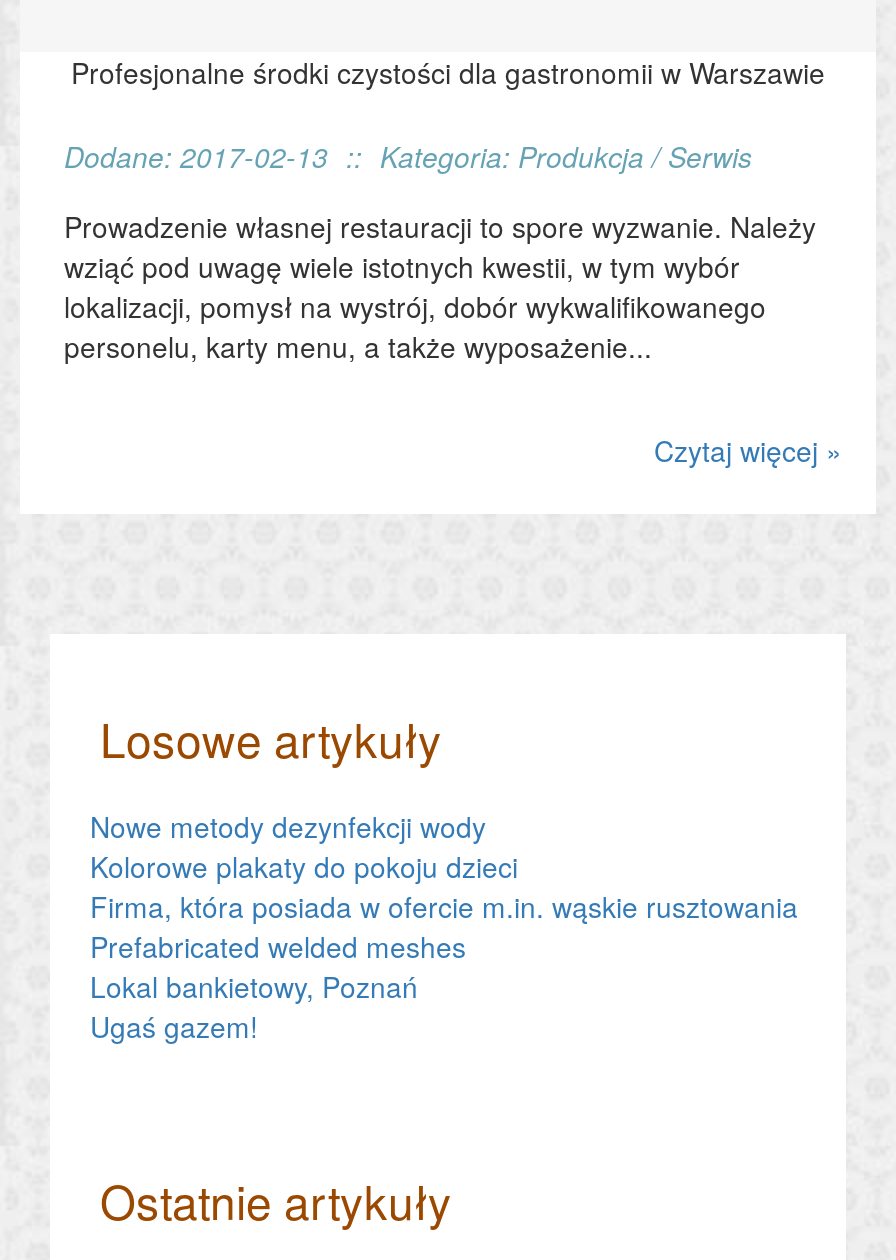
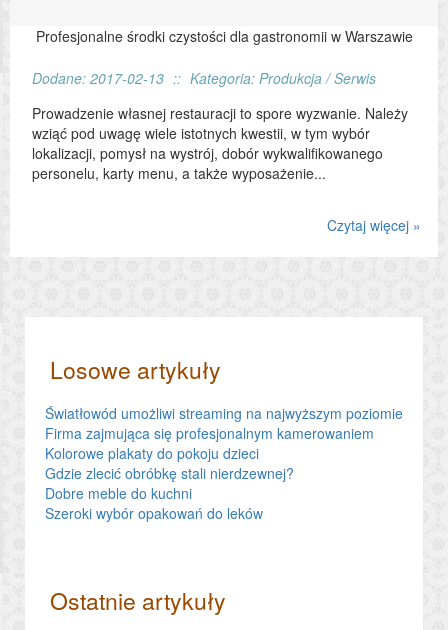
[90,805,486,845] Nowe metody dezynfekcji wody -> [45,403,403,443] Światłowód umożliwi streaming na najwyższym poziomie | Firma zajmująca się profesjonalnym kamerowaniem
moved [90,845,518,885] -> [45,443,259,463]: Kolorowe plakaty do pokoju dzieci
[90,885,798,1045] Firma, która posiada w ofercie m.in. wąskie rusztowania | Prefabricated welded meshes | Lokal bankietowy, Poznań | Ugaś gazem! -> [45,463,294,523] Gdzie zlecić obróbkę stali nierdzewnej? | Dobre meble do kuchni | Szeroki wybór opakowań do leków

